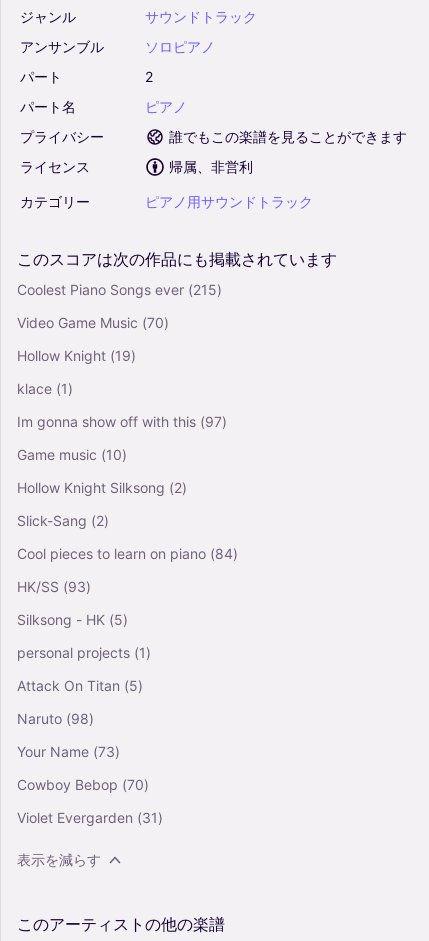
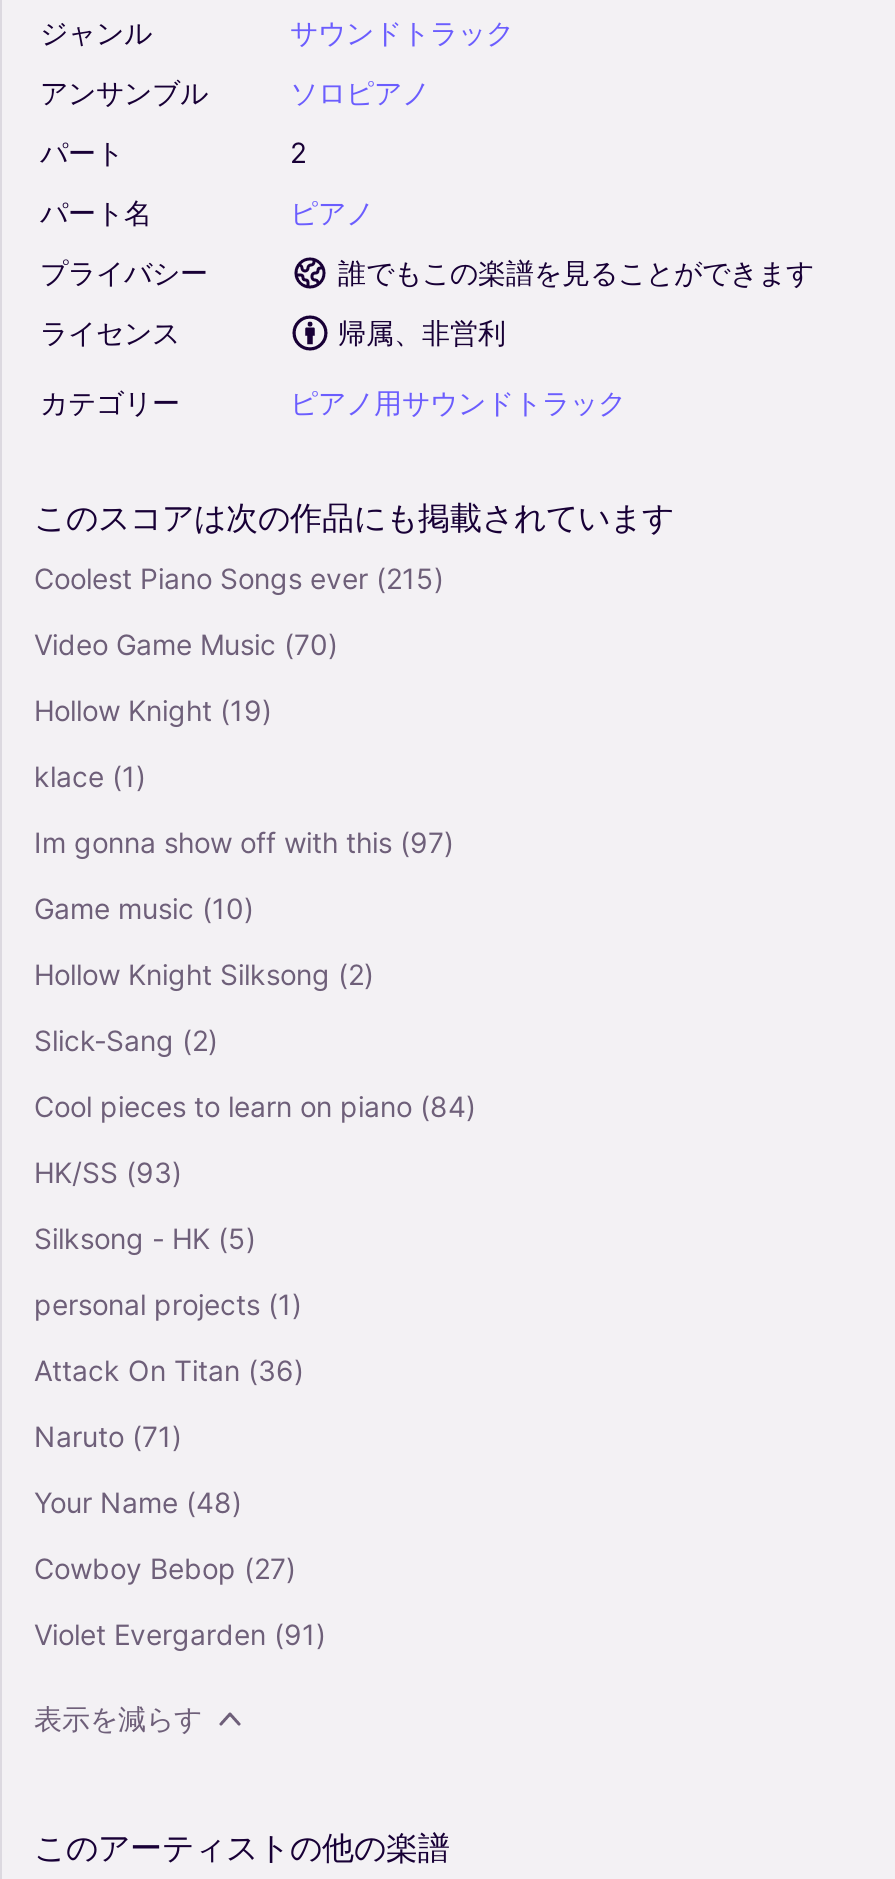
[17,677,143,694] Attack On Titan (5) -> [34,1353,304,1387] Attack On Titan (36)
[17,710,94,727] Naruto (98) -> [34,1419,182,1453] Naruto (71)
[17,743,120,760] Your Name (73) -> [34,1485,242,1519] Your Name (48)
[17,776,149,793] Cowboy Bebop (70) -> [34,1551,296,1585] Cowboy Bebop (27)
[17,809,163,826] Violet Evergarden (31) -> [34,1617,326,1651] Violet Evergarden (91)

